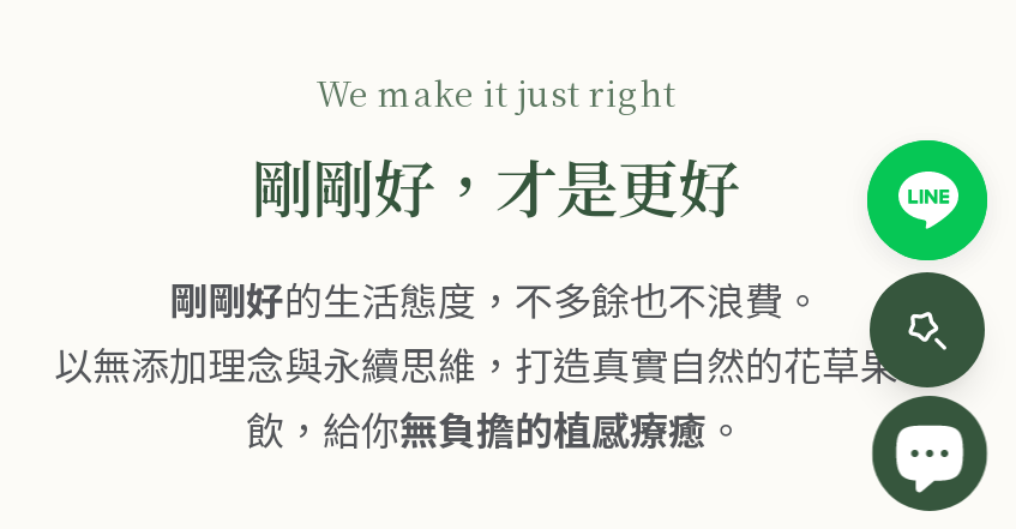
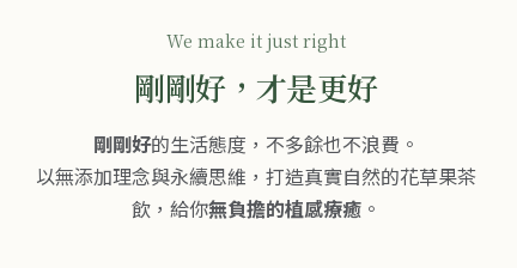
[865,138,990,515] [image] -> none

